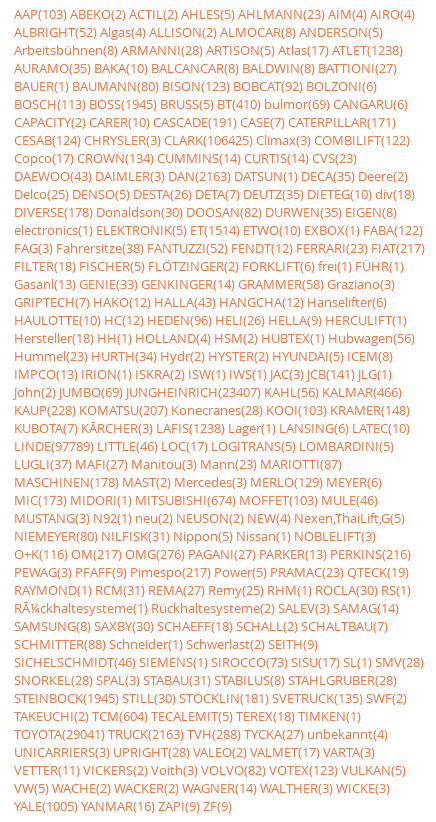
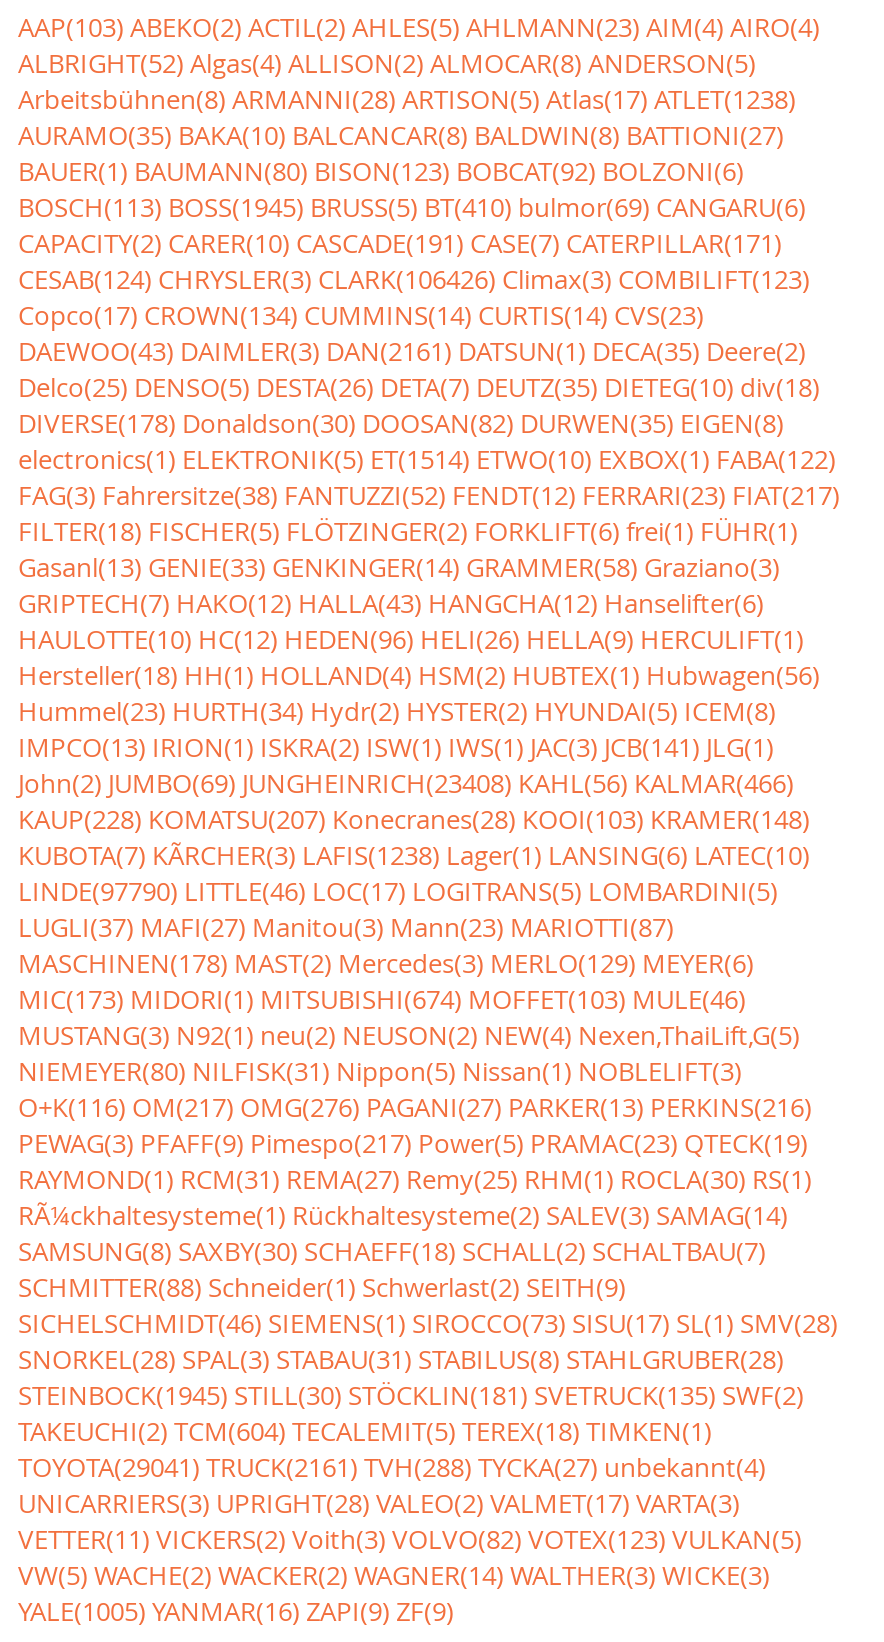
[14,131,410,149] CESAB(124) CHRYSLER(3) CLARK(106425) Climax(3) COMBILIFT(122) -> [18,261,810,297] CESAB(124) CHRYSLER(3) CLARK(106426) Climax(3) COMBILIFT(123)
[14,167,408,185] DAEWOO(43) DAIMLER(3) DAN(2163) DATSUN(1) DECA(35) Deere(2) -> [18,333,806,369] DAEWOO(43) DAIMLER(3) DAN(2161) DATSUN(1) DECA(35) Deere(2)
[14,383,402,401] John(2) JUMBO(69) JUNGHEINRICH(23407) KAHL(56) KALMAR(466) -> [18,765,794,801] John(2) JUMBO(69) JUNGHEINRICH(23408) KAHL(56) KALMAR(466)
[14,437,394,455] LINDE(97789) LITTLE(46) LOC(17) LOGITRANS(5) LOMBARDINI(5) -> [18,873,778,909] LINDE(97790) LITTLE(46) LOC(17) LOGITRANS(5) LOMBARDINI(5)
[14,725,388,743] TOYOTA(29041) TRUCK(2163) TVH(288) TYCKA(27) unbekannt(4) -> [18,1449,766,1485] TOYOTA(29041) TRUCK(2161) TVH(288) TYCKA(27) unbekannt(4)

